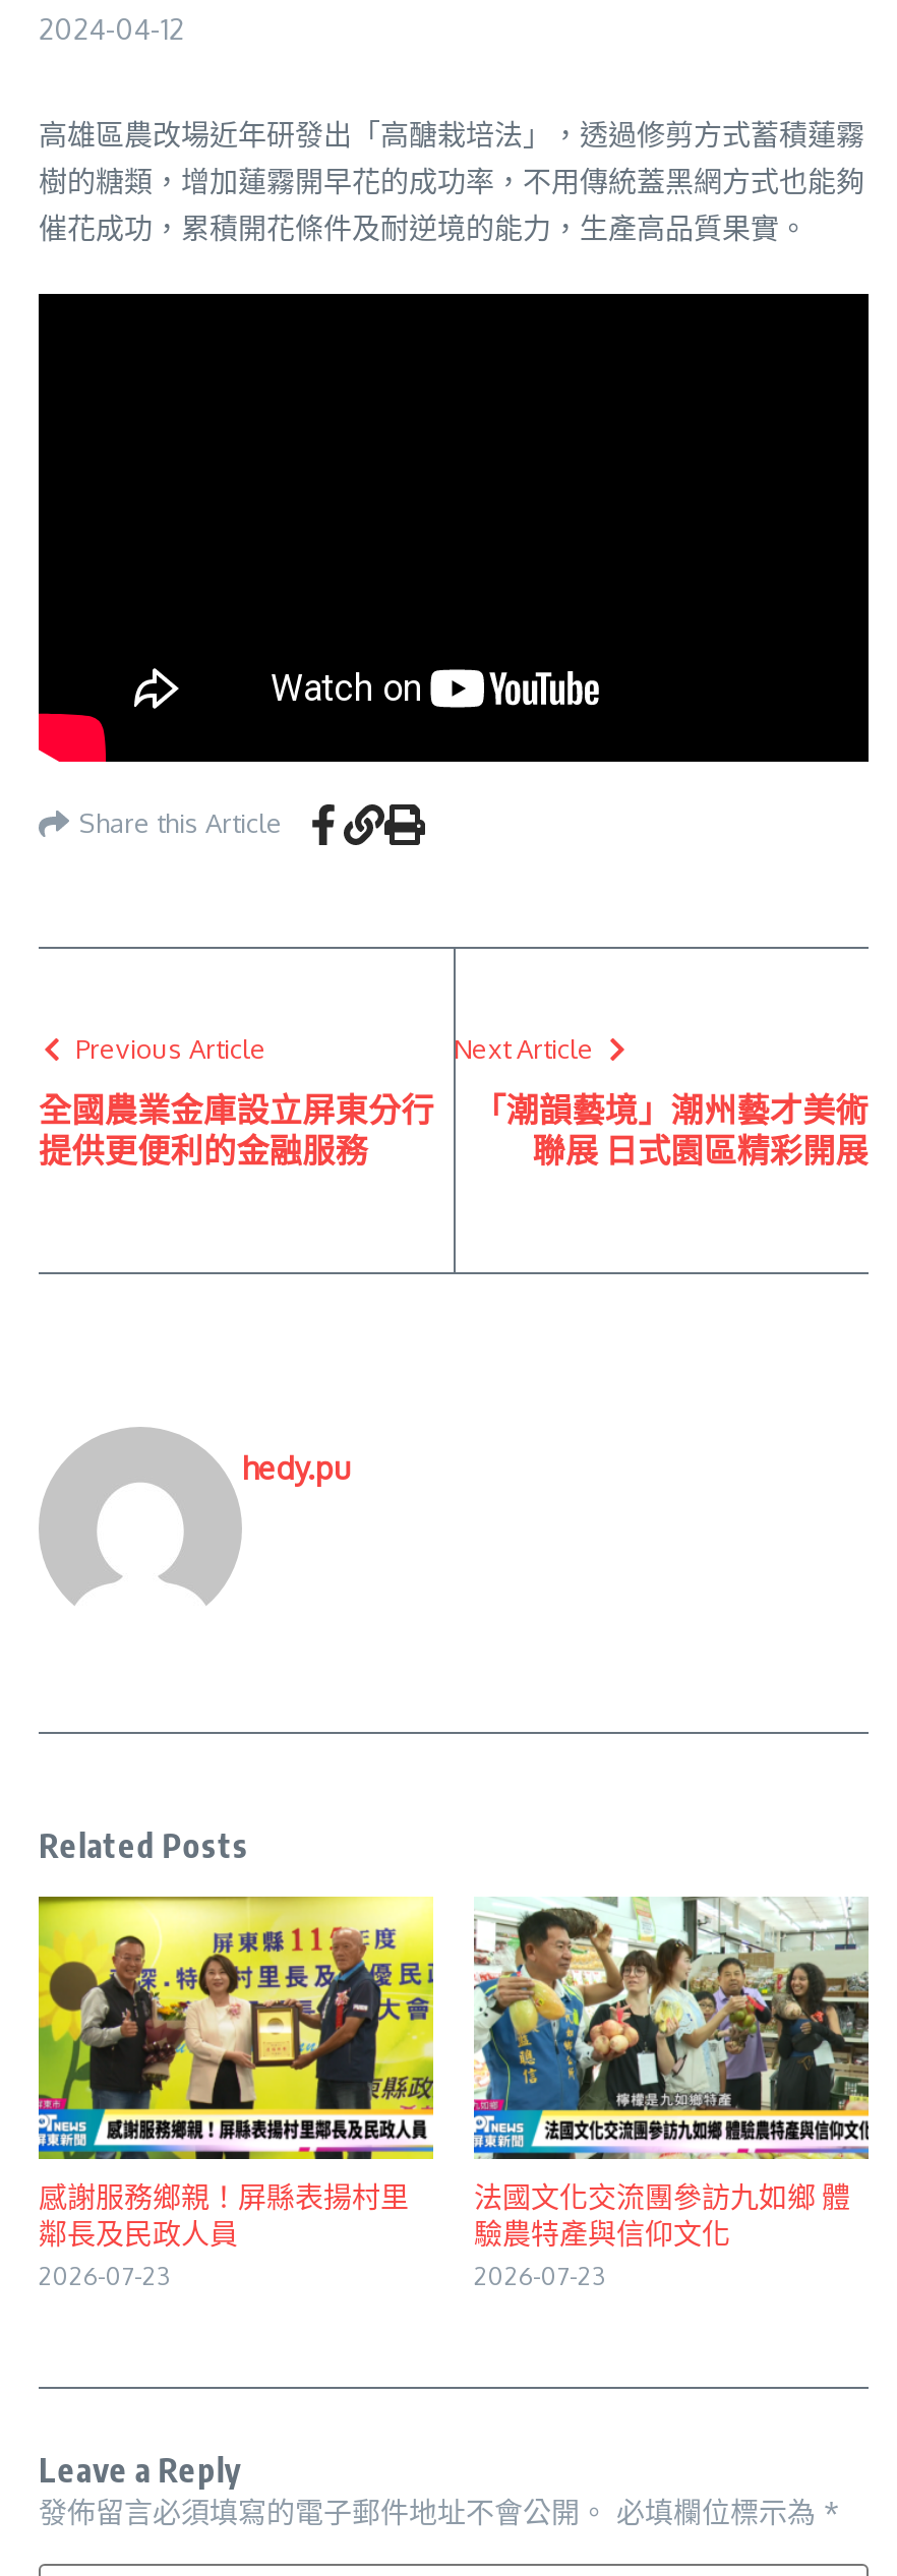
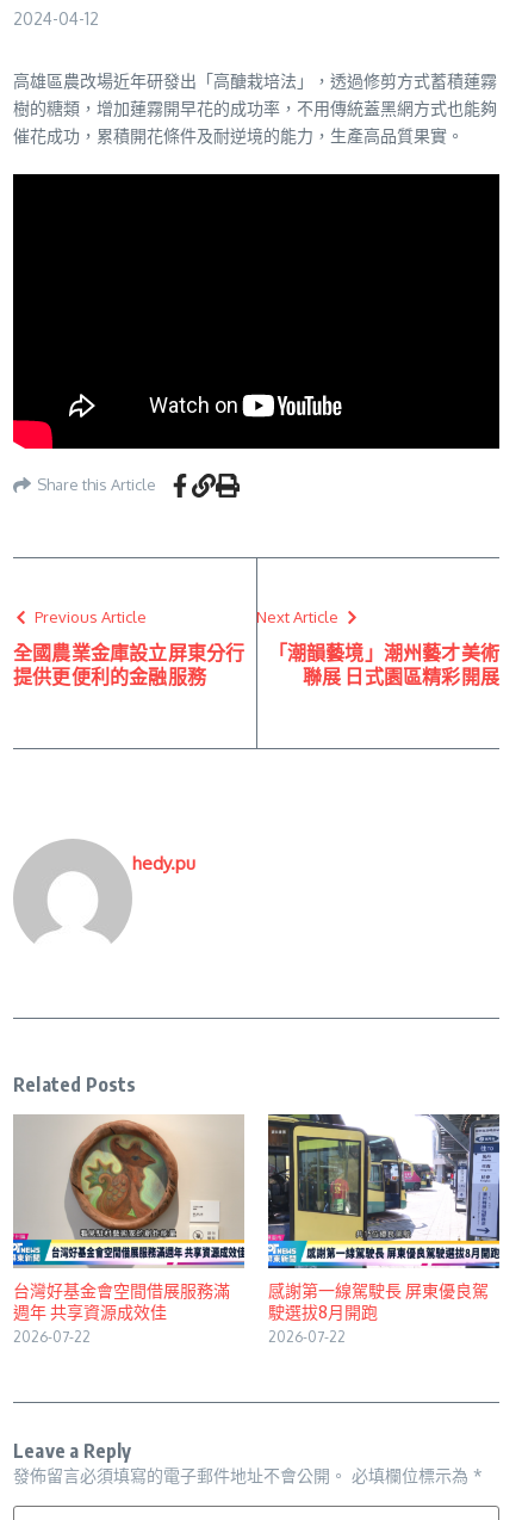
[37,1897,435,2291] [image] | 感謝服務鄉親！屏縣表揚村里 | 鄰長及民政人員 | 2026-07-23 -> [13,1114,246,1346] [image] | 台灣好基金會空間借展服務滿 | 週年 共享資源成效佳 | 2026-07-22
[472,1895,871,2291] [image] | 法國文化交流團參訪九如鄉 體 | 驗農特產與信仰文化 | 2026-07-23 -> [267,1113,501,1346] [image] | 感謝第一線駕駛長 屏東優良駕 | 駛選拔8月開跑 | 2026-07-22

